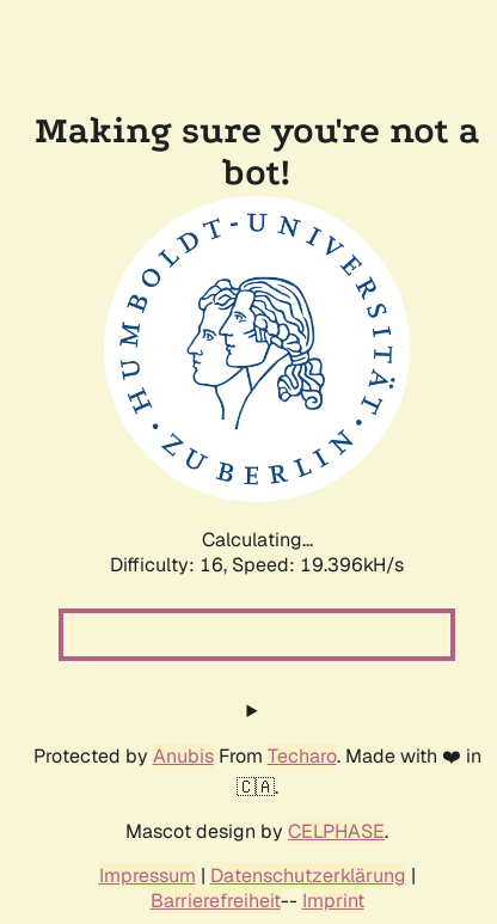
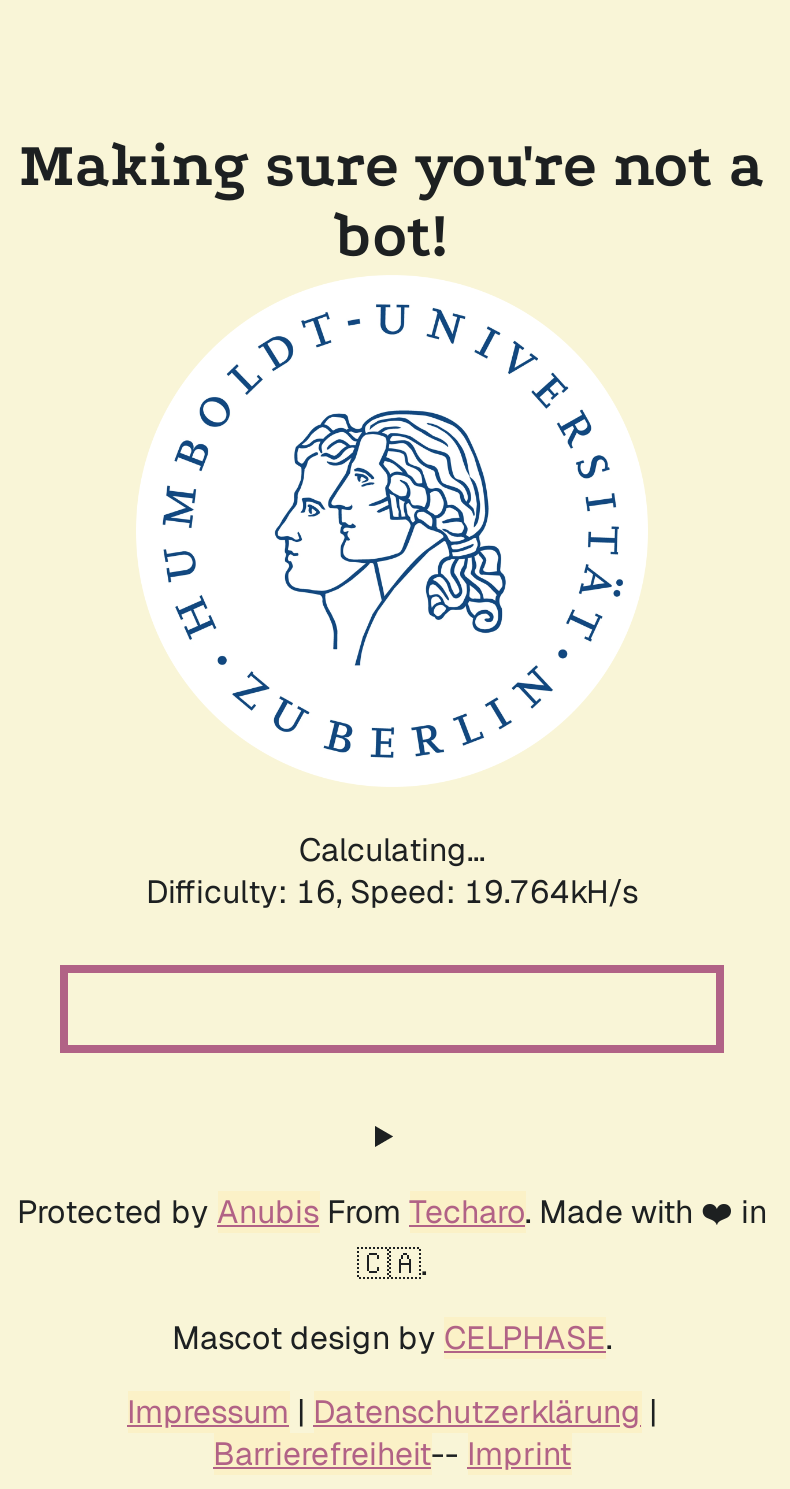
[110,552,404,577] Difficulty: 16, Speed: 19.396kH/s -> [146,871,638,913] Difficulty: 16, Speed: 19.764kH/s

